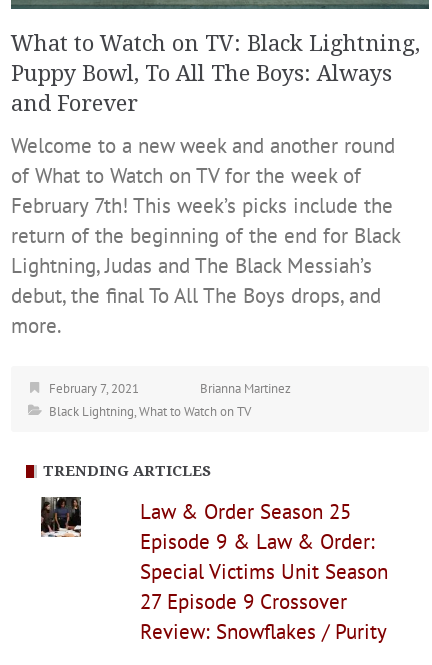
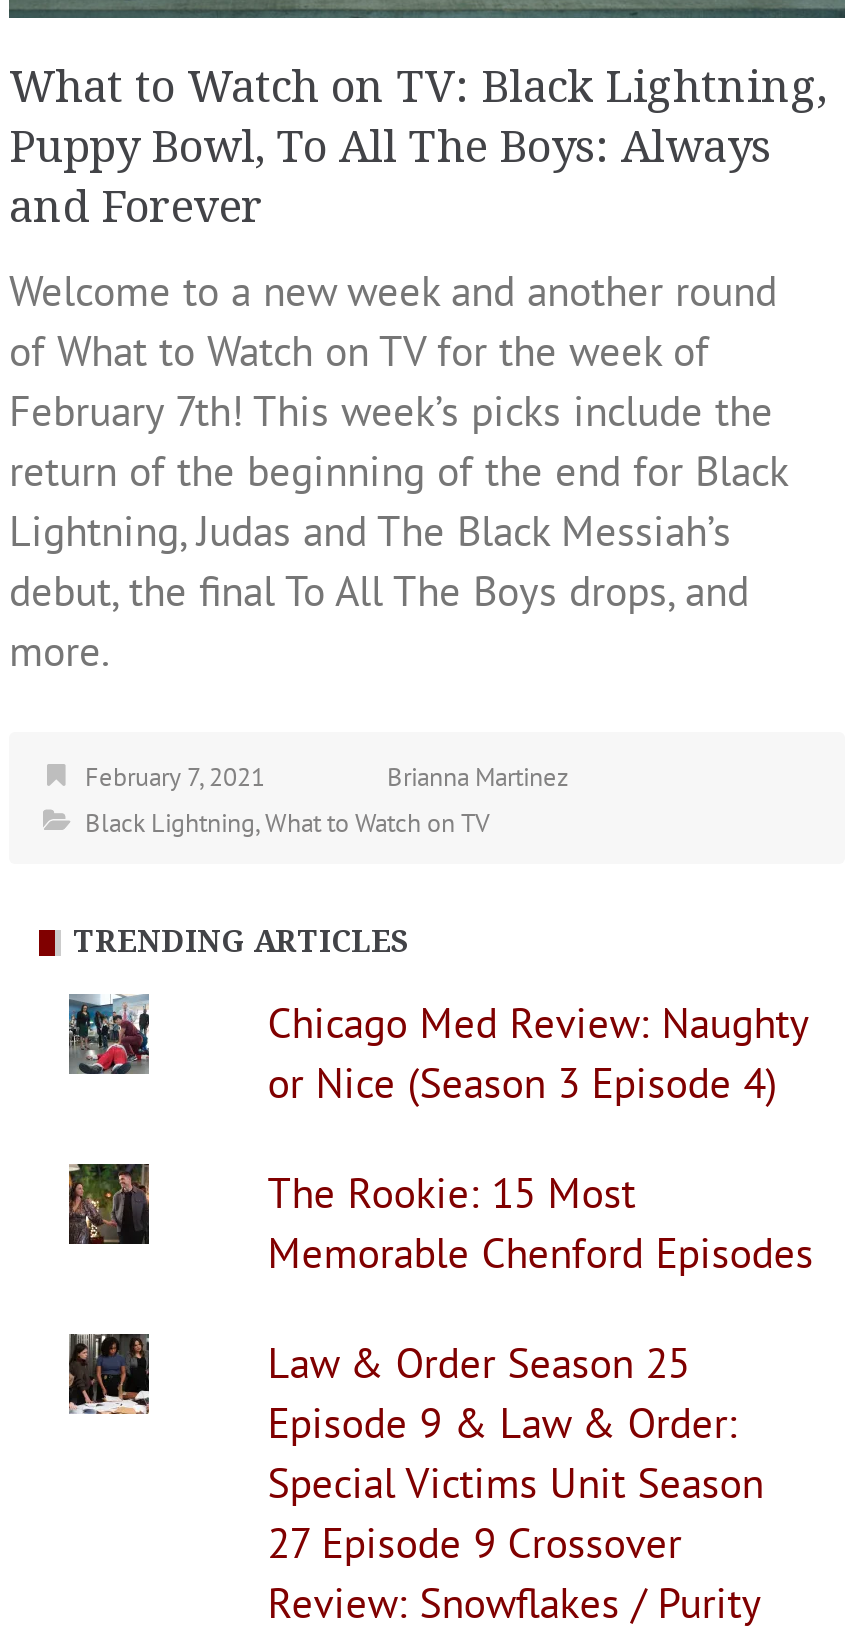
none -> [67,994,151,1076] [image]
none -> [67,1162,151,1246] [image]
none -> [267,997,813,1281] Chicago Med Review: Naughty | or Nice (Season 3 Episode 4) | The Rookie: 15 Most | Memorable Chenford Episodes

